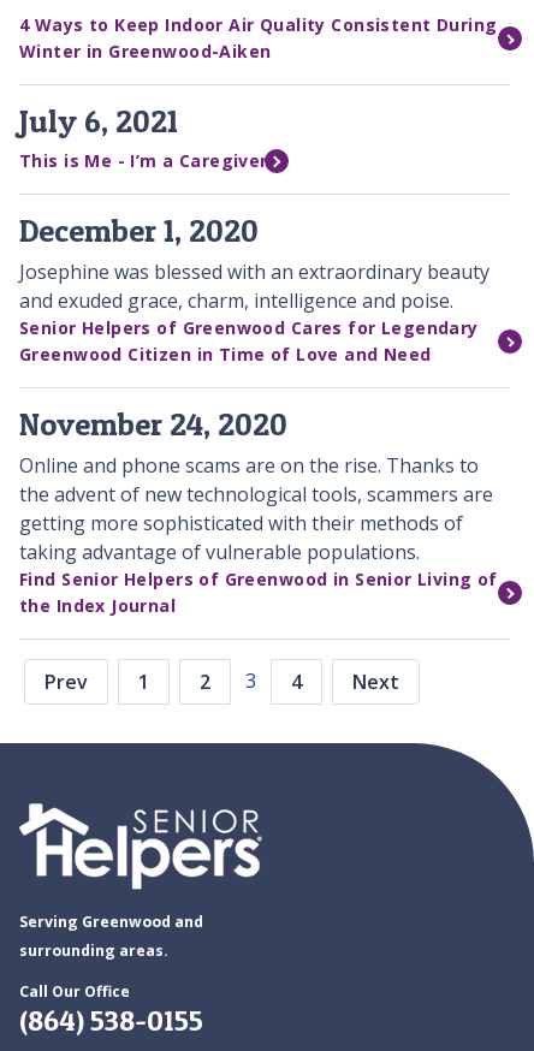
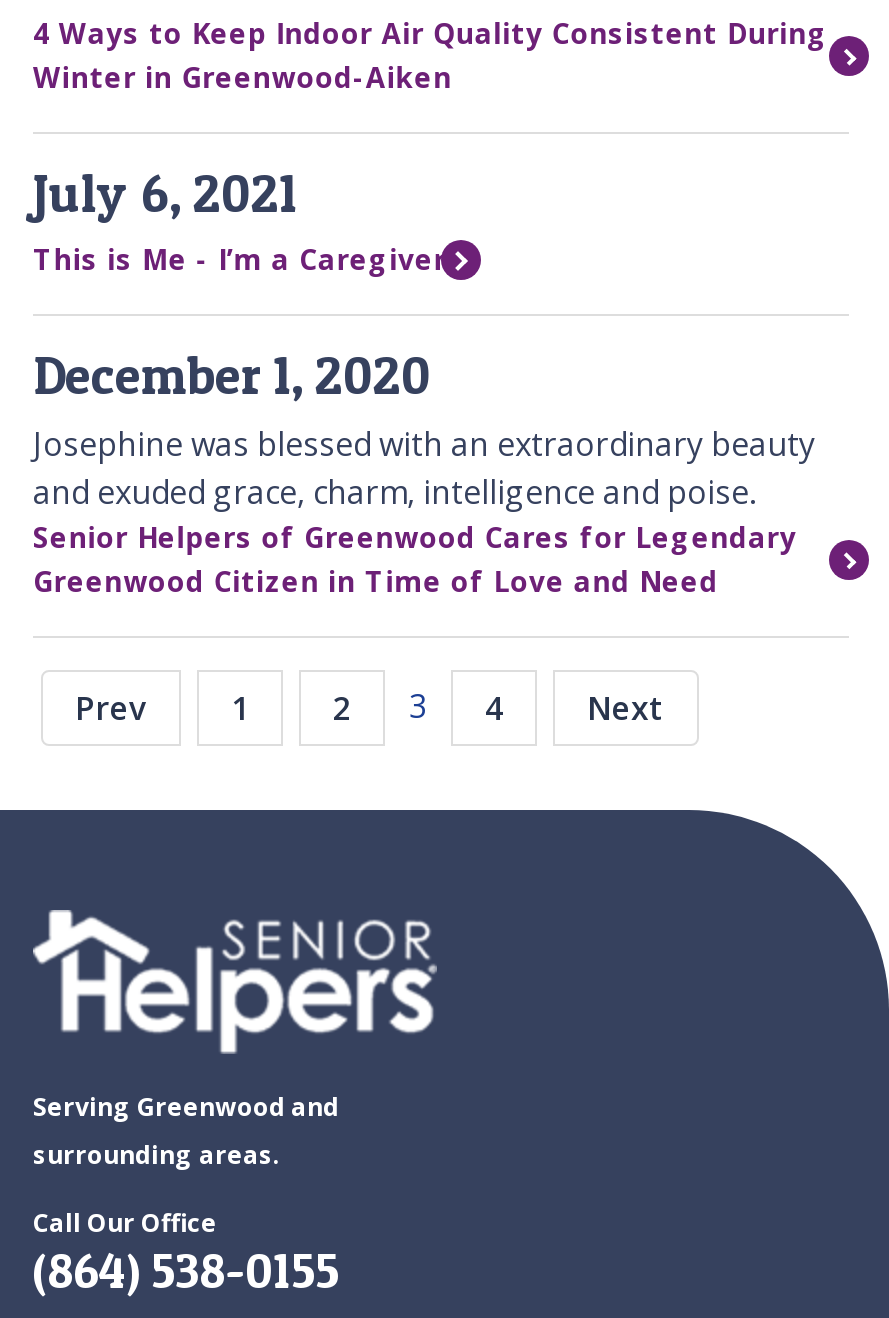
[19,405,498,617] November 24, 2020 | Online and phone scams are on the rise. Thanks to | the advent of new technological tools, scammers are | getting more sophisticated with their methods of | taking advantage of vulnerable populations. | Find Senior Helpers of Greenwood in Senior Living of | the Index Journal -> none

